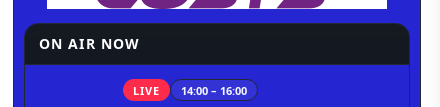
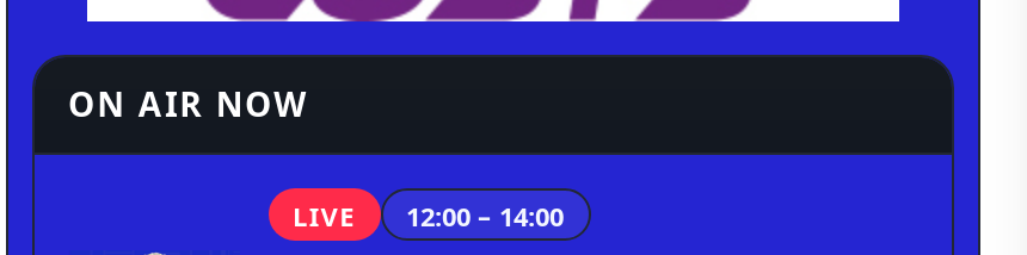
[133,82,246,97] LIVE 14:00 – 16:00 -> [293,197,564,232] LIVE 12:00 – 14:00

